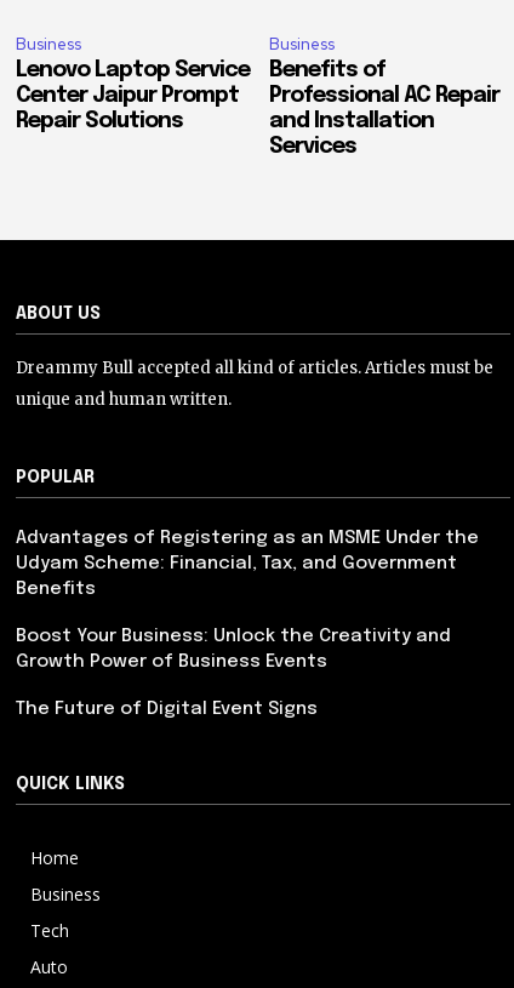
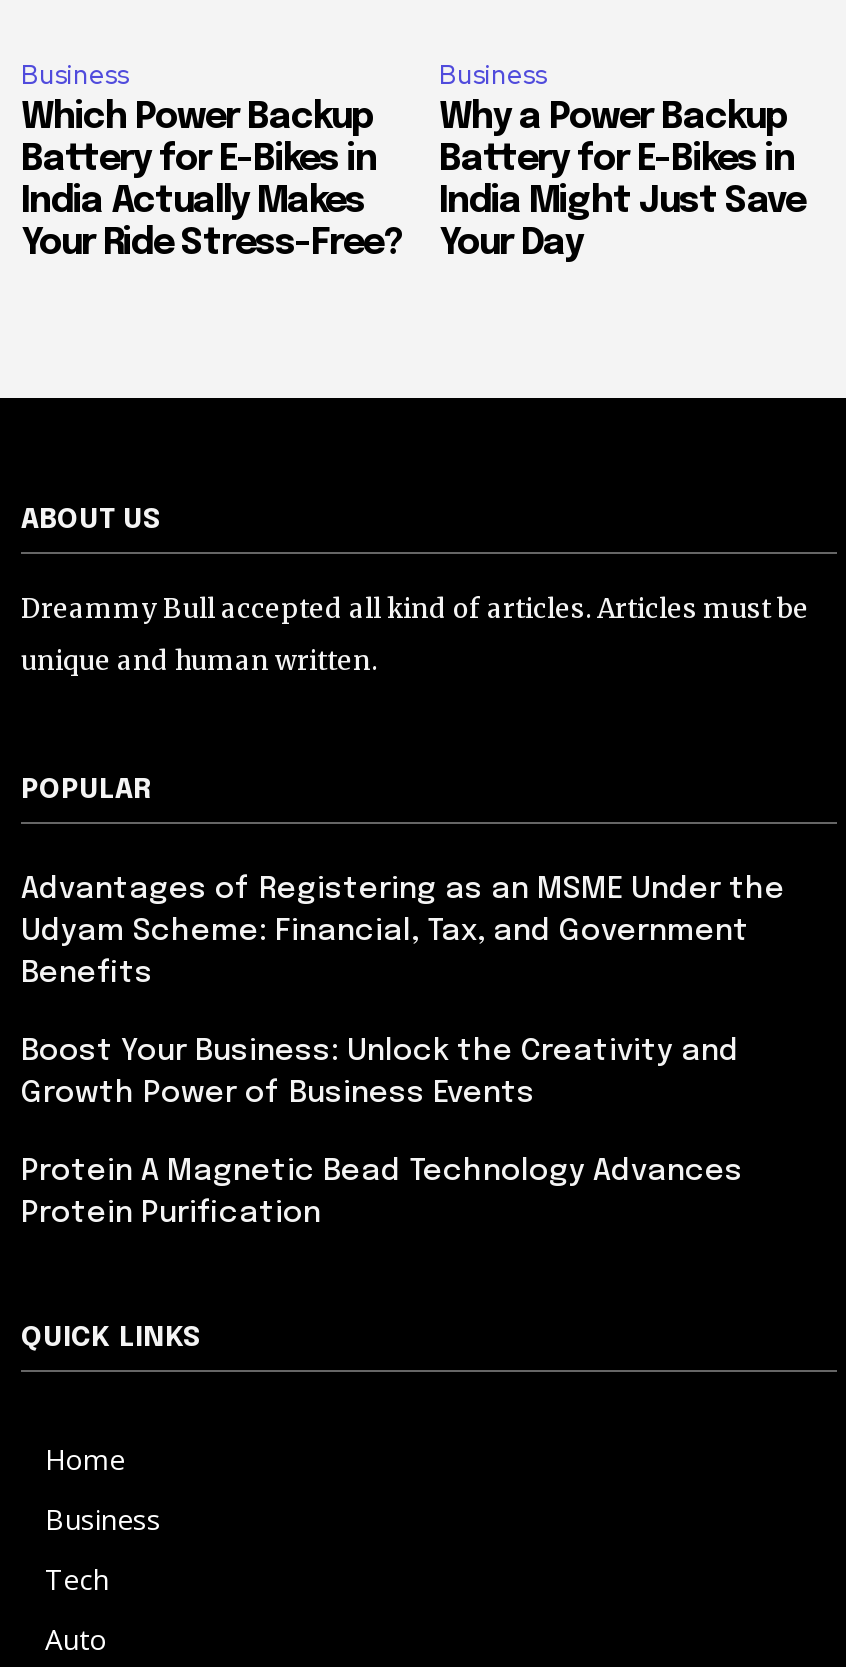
[16,59,250,132] Lenovo Laptop Service | Center Jaipur Prompt | Repair Solutions -> [21,100,403,262] Which Power Backup | Battery for E-Bikes in | India Actually Makes | Your Ride Stress-Free?
[269,59,499,157] Benefits of | Professional AC Repair | and Installation | Services -> [439,100,805,262] Why a Power Backup | Battery for E-Bikes in | India Might Just Save | Your Day
[16,699,318,719] The Future of Digital Event Signs -> [21,1156,743,1230] Protein A Magnetic Bead Technology Advances | Protein Purification

